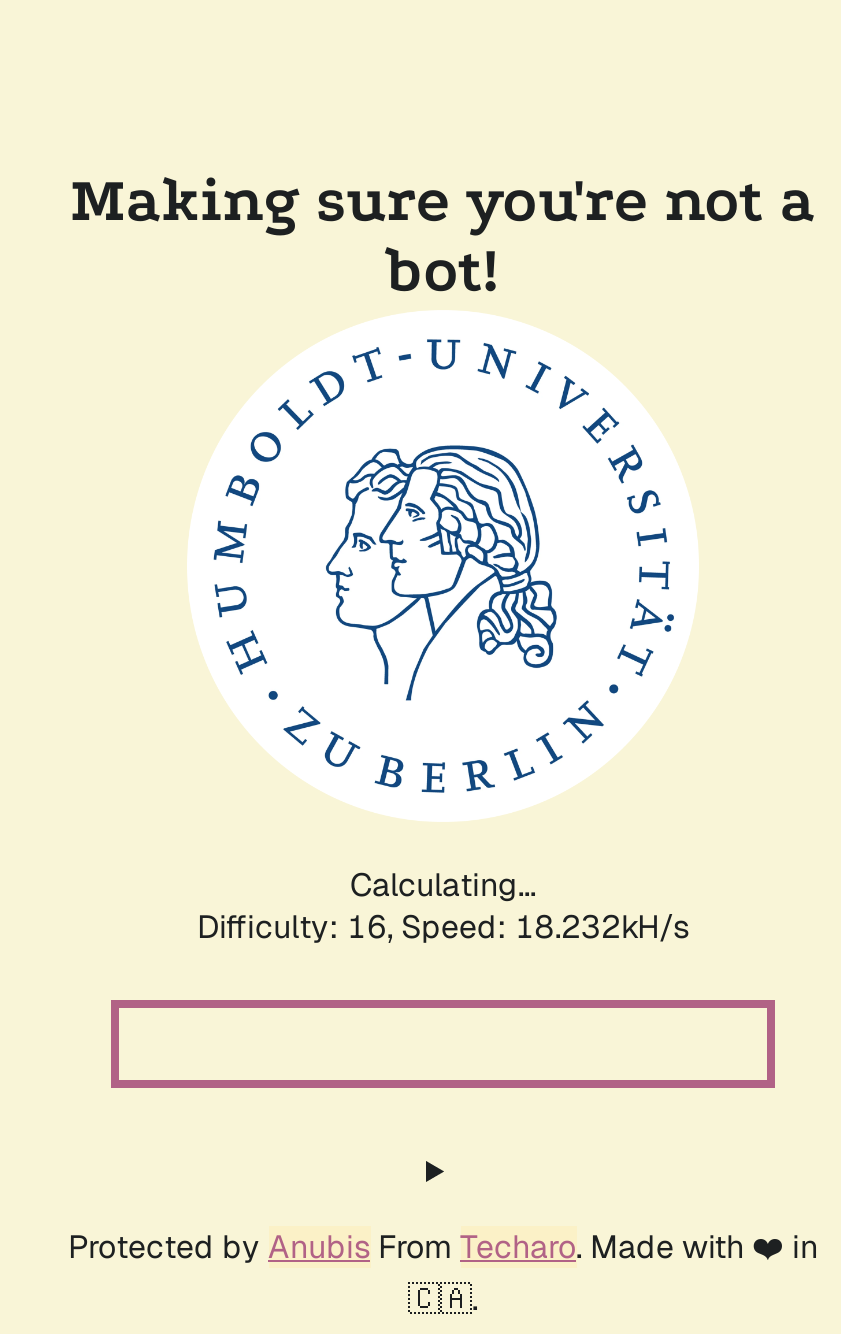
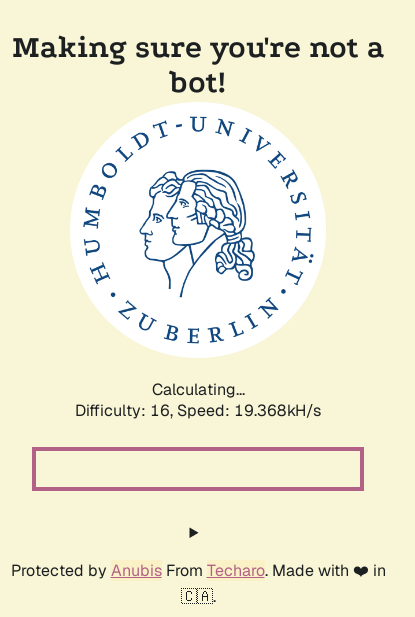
[197,906,689,948] Difficulty: 16, Speed: 18.232kH/s -> [75,400,321,421] Difficulty: 16, Speed: 19.368kH/s

